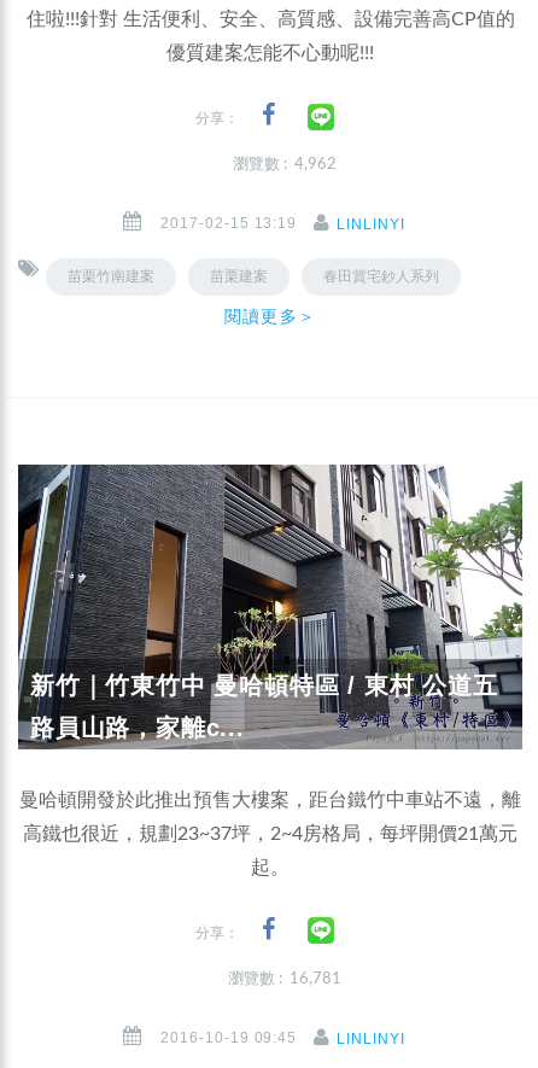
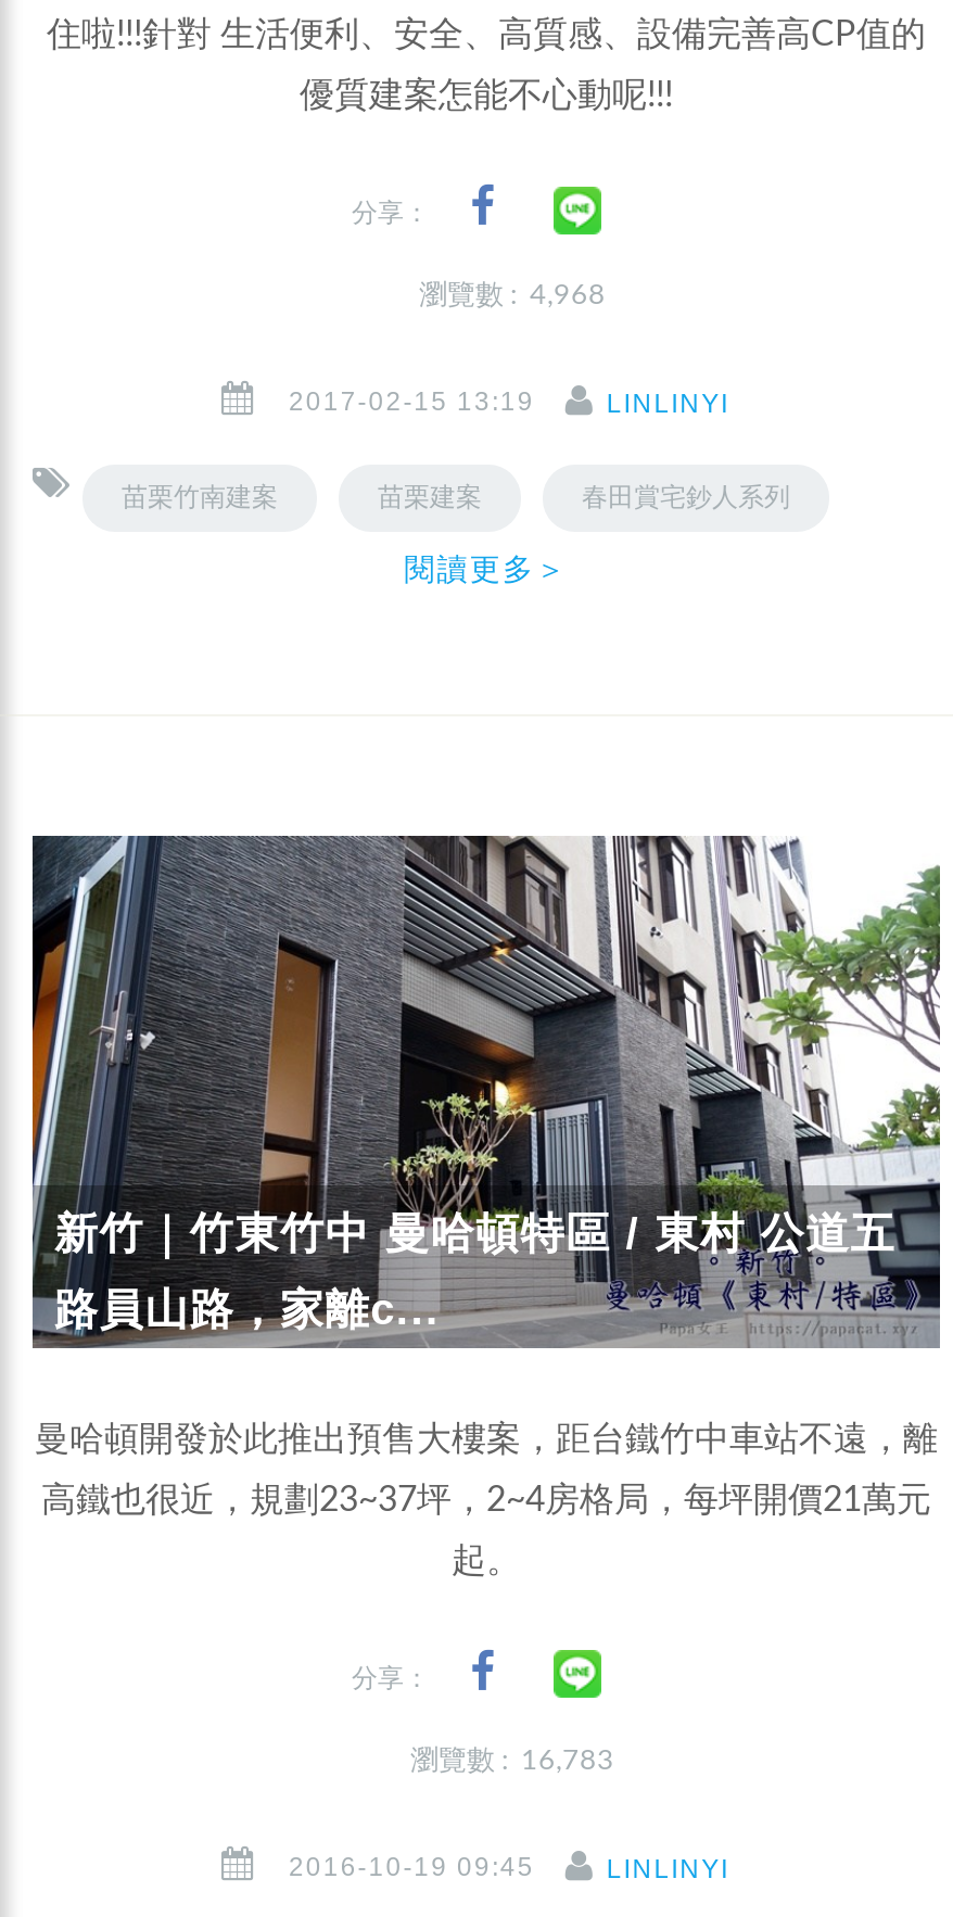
[233,157,337,173] 瀏覽數 : 4,962 -> [419,283,606,311] 瀏覽數 : 4,968
[228,971,341,987] 瀏覽數 : 16,781 -> [410,1747,614,1775] 瀏覽數 : 16,783

